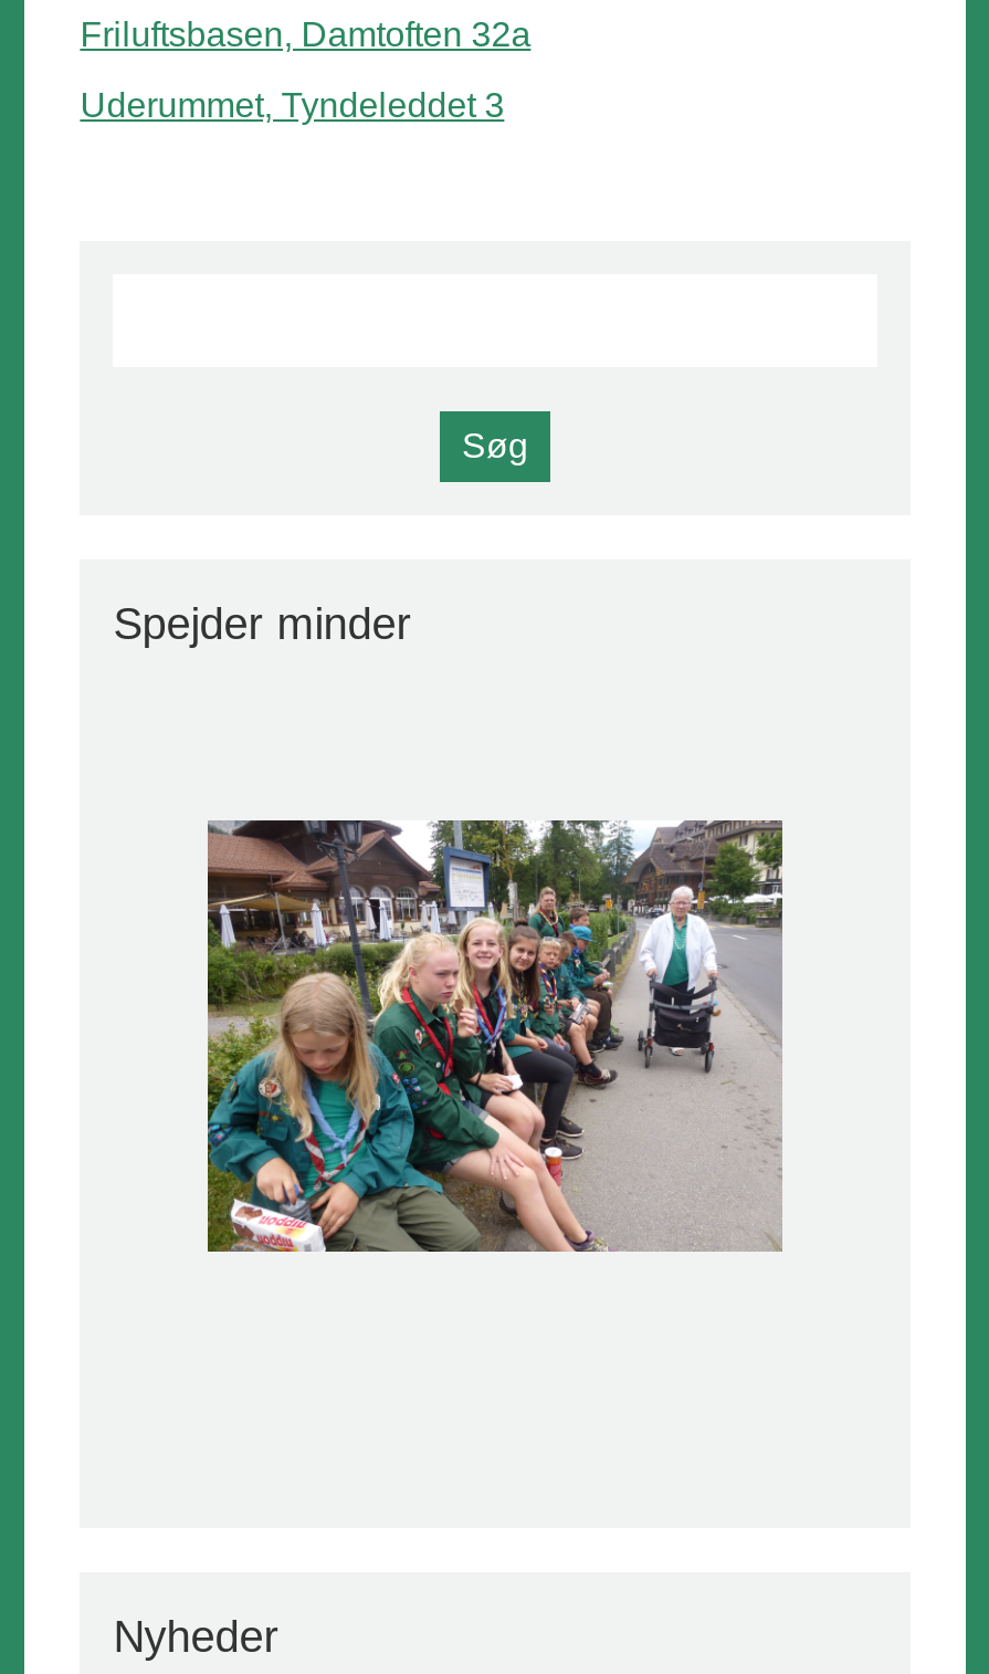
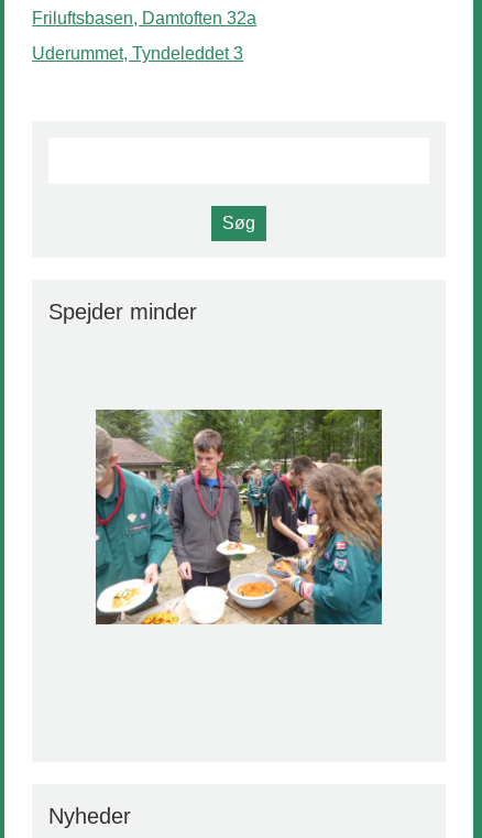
[206,818,782,1254] [image] -> [95,409,383,625] [image]

